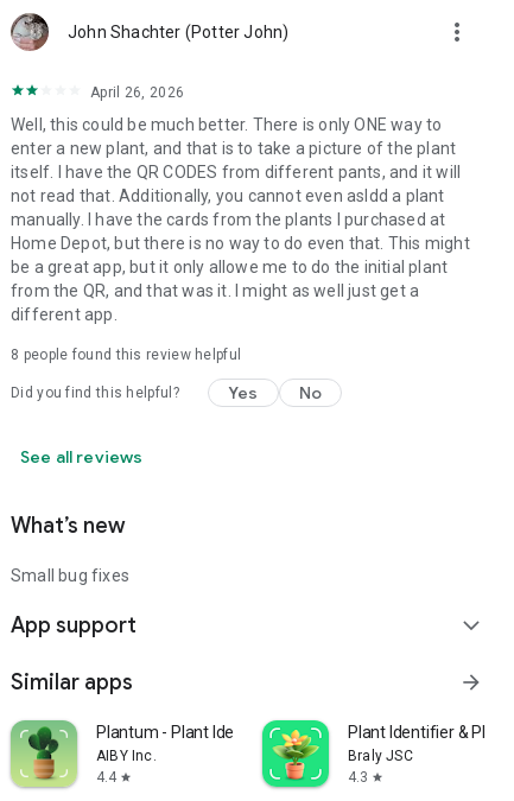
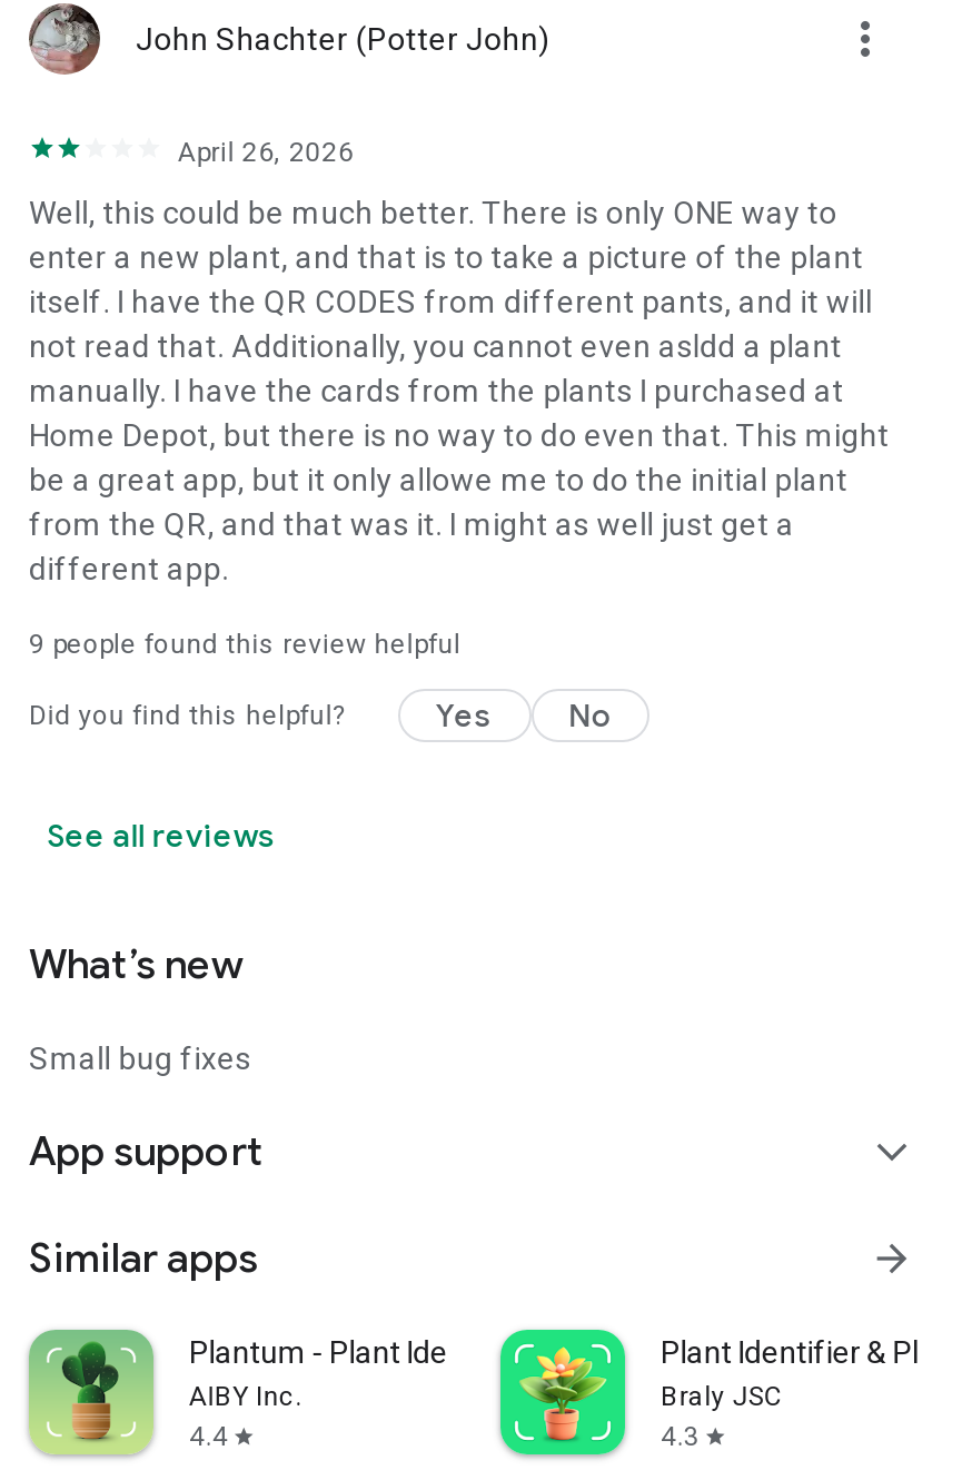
[11,347,241,363] 8 people found this review helpful -> [29,629,461,660] 9 people found this review helpful

